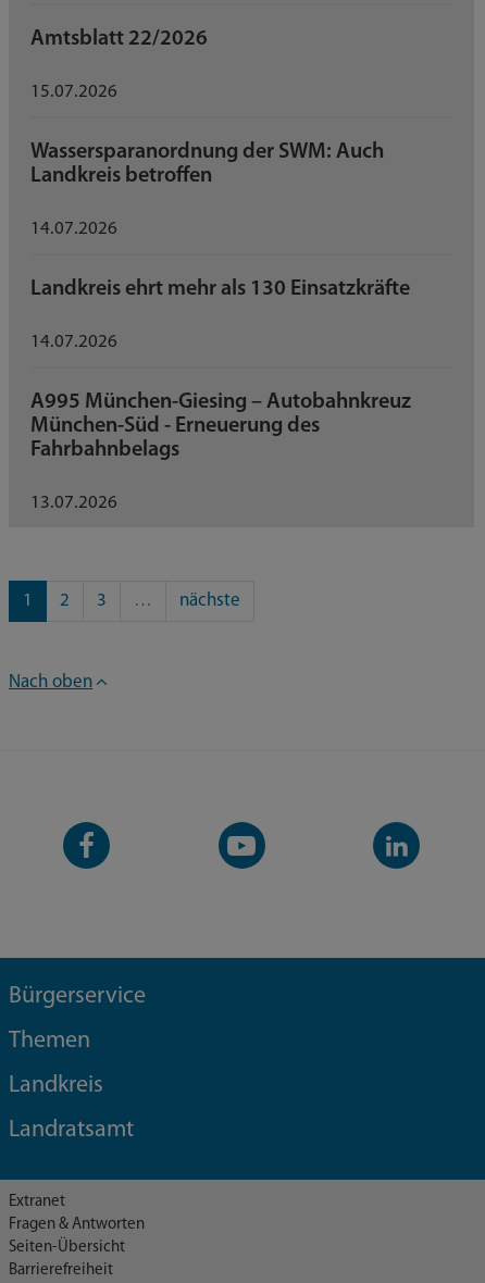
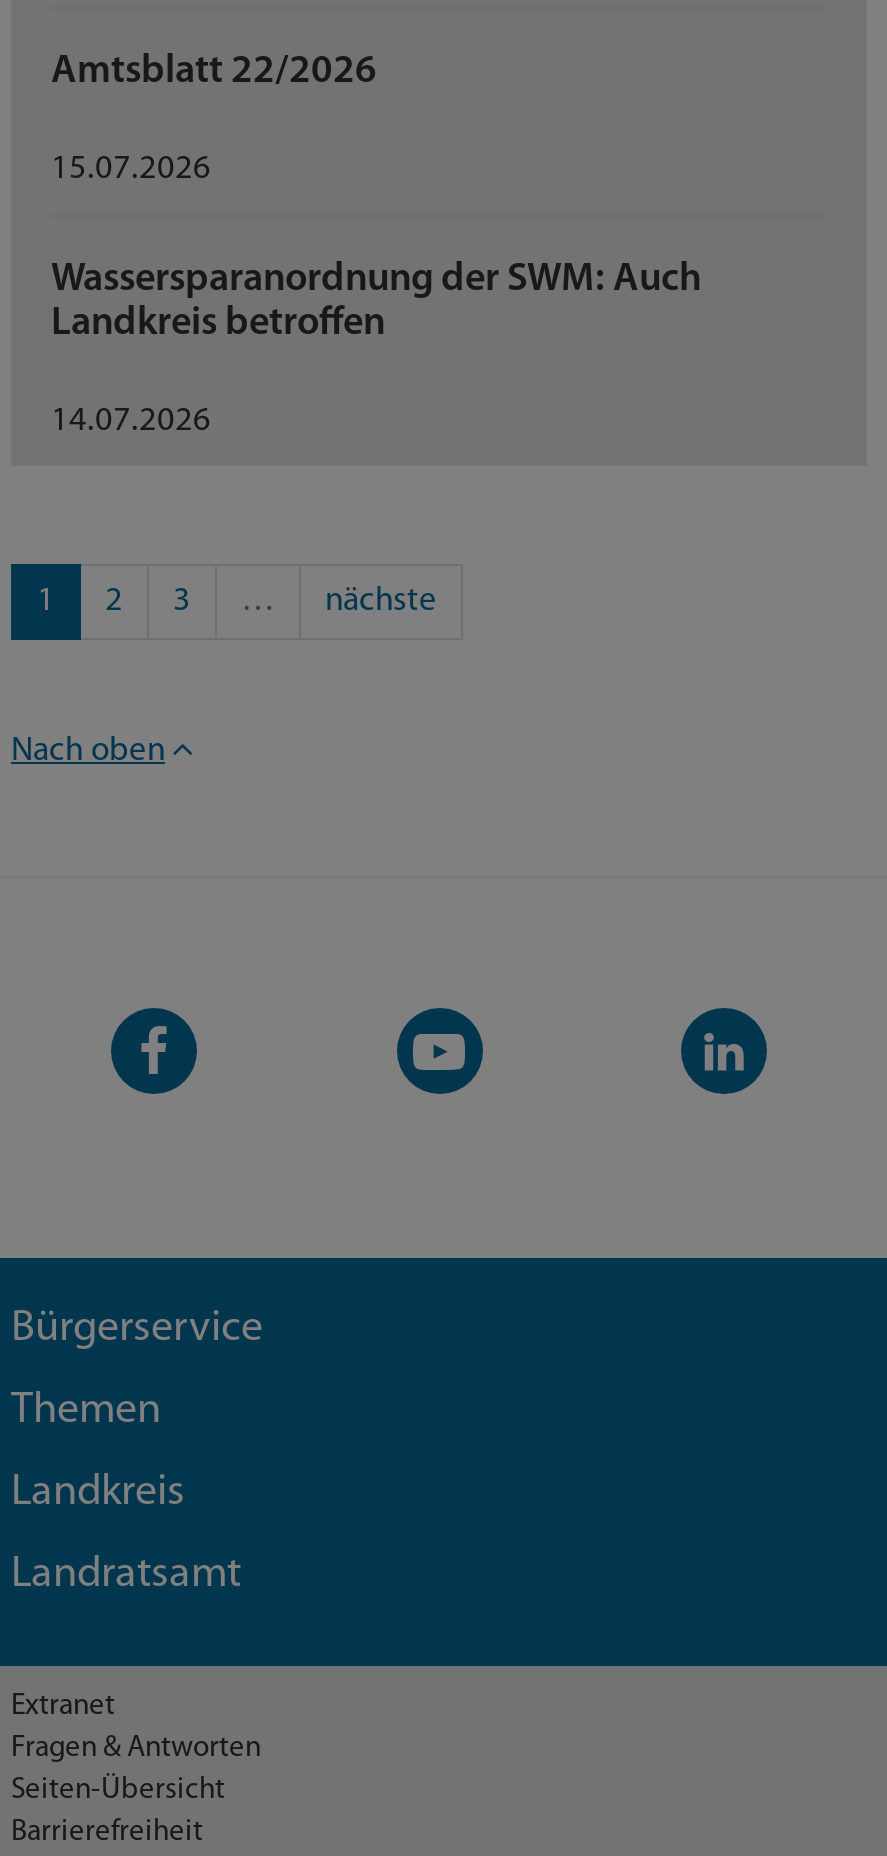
[30,278,411,512] Landkreis ehrt mehr als 130 Einsatzkräfte | 14.07.2026 | A995 München-Giesing – Autobahnkreuz | München-Süd - Erneuerung des | Fahrbahnbelags | 13.07.2026 -> none

